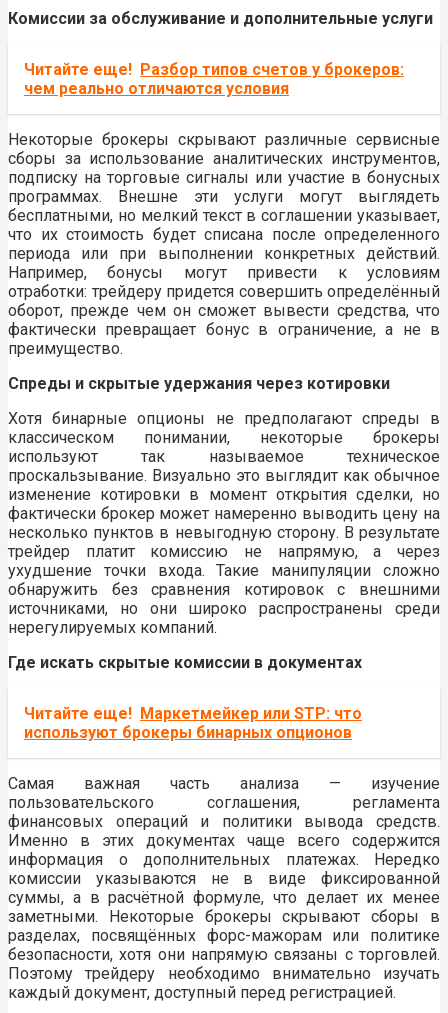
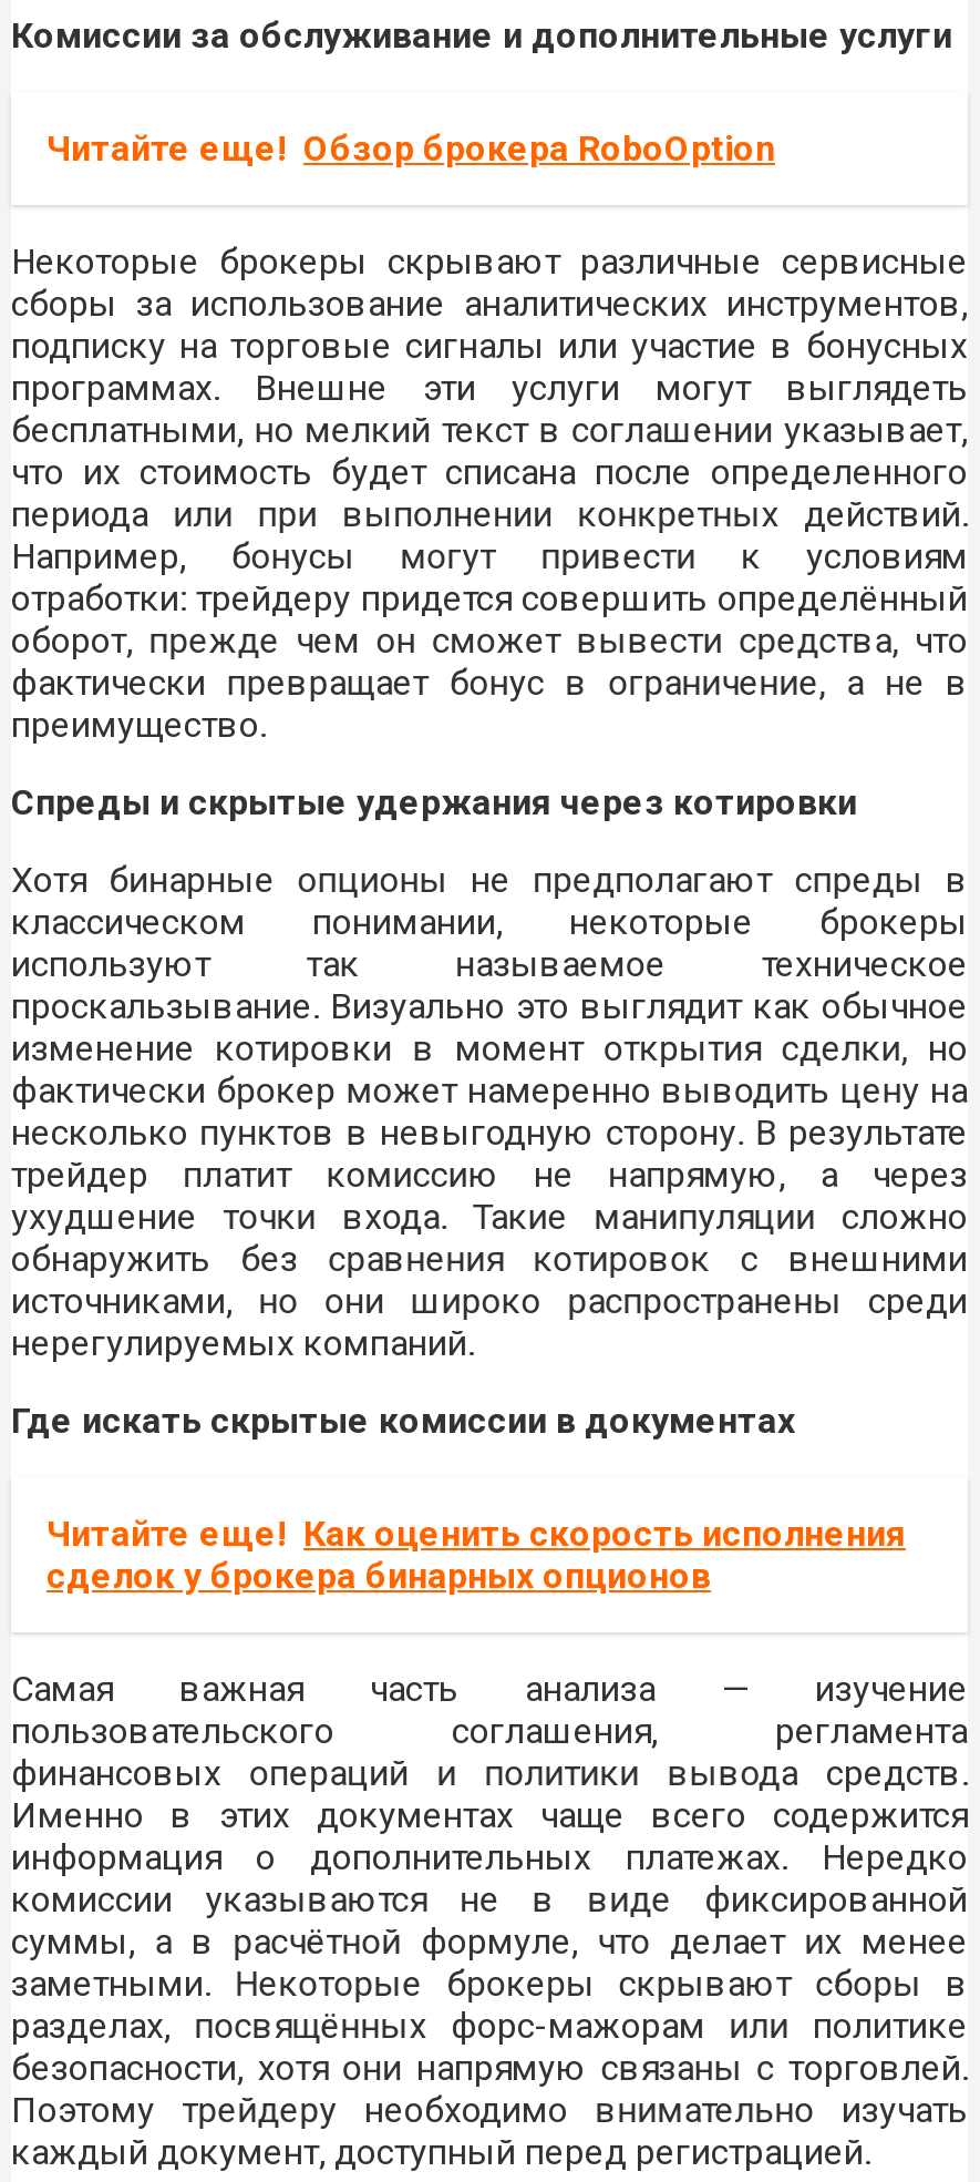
[24,60,404,98] Читайте еще! Разбор типов счетов у брокеров: | чем реально отличаются условия -> [47,127,775,169] Читайте еще! Обзор брокера RoboOption
[24,704,362,742] Читайте еще! Маркетмейкер или STP: что | используют брокеры бинарных опционов -> [47,1512,906,1596] Читайте еще! Как оценить скорость исполнения | сделок у брокера бинарных опционов

